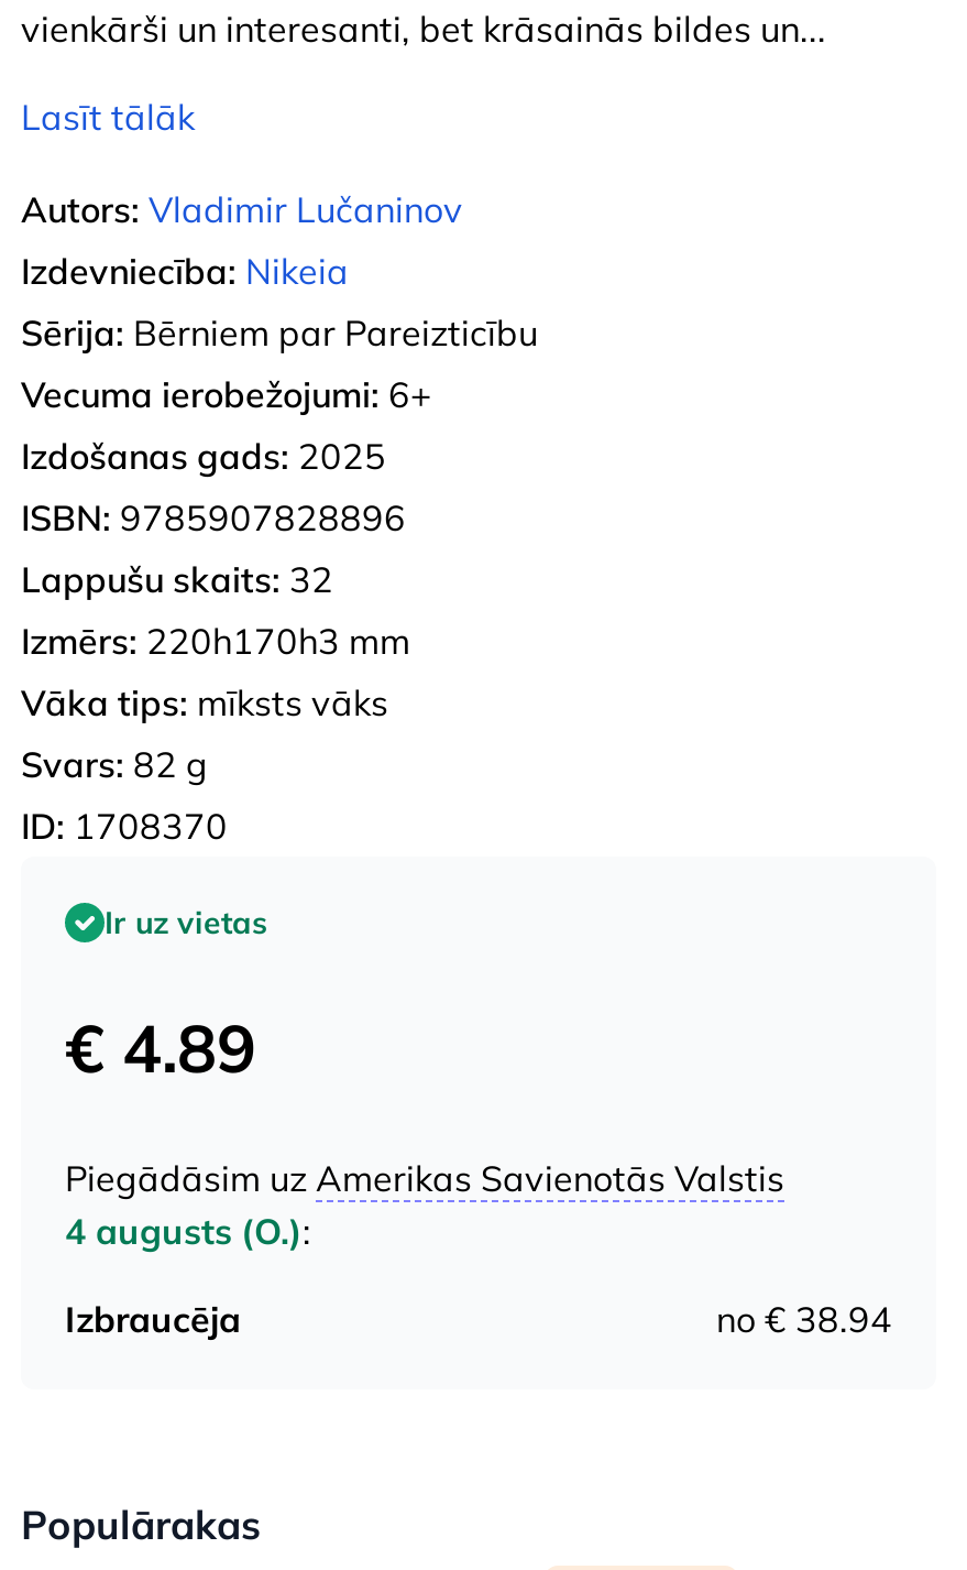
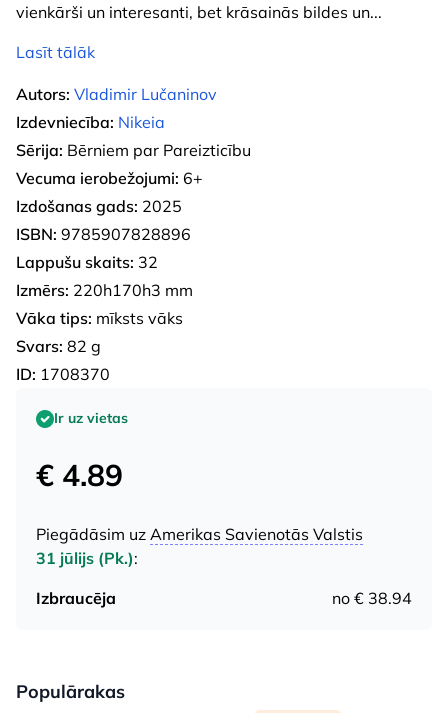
[65,1207,311,1251] 4 augusts (O.): -> [36,548,138,568] 31 jūlijs (Pk.):

